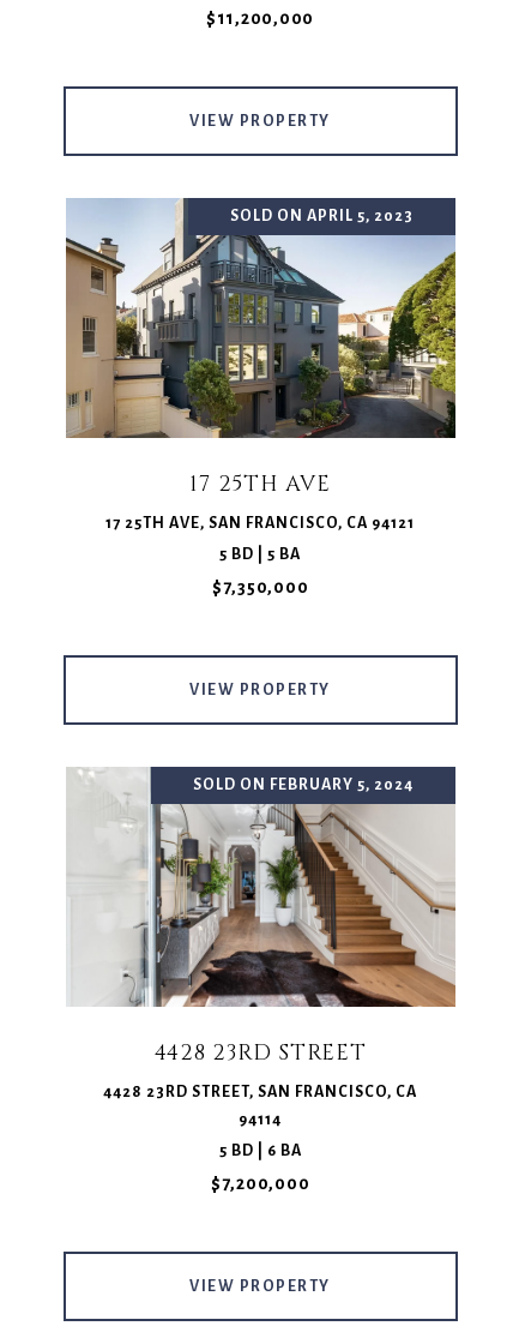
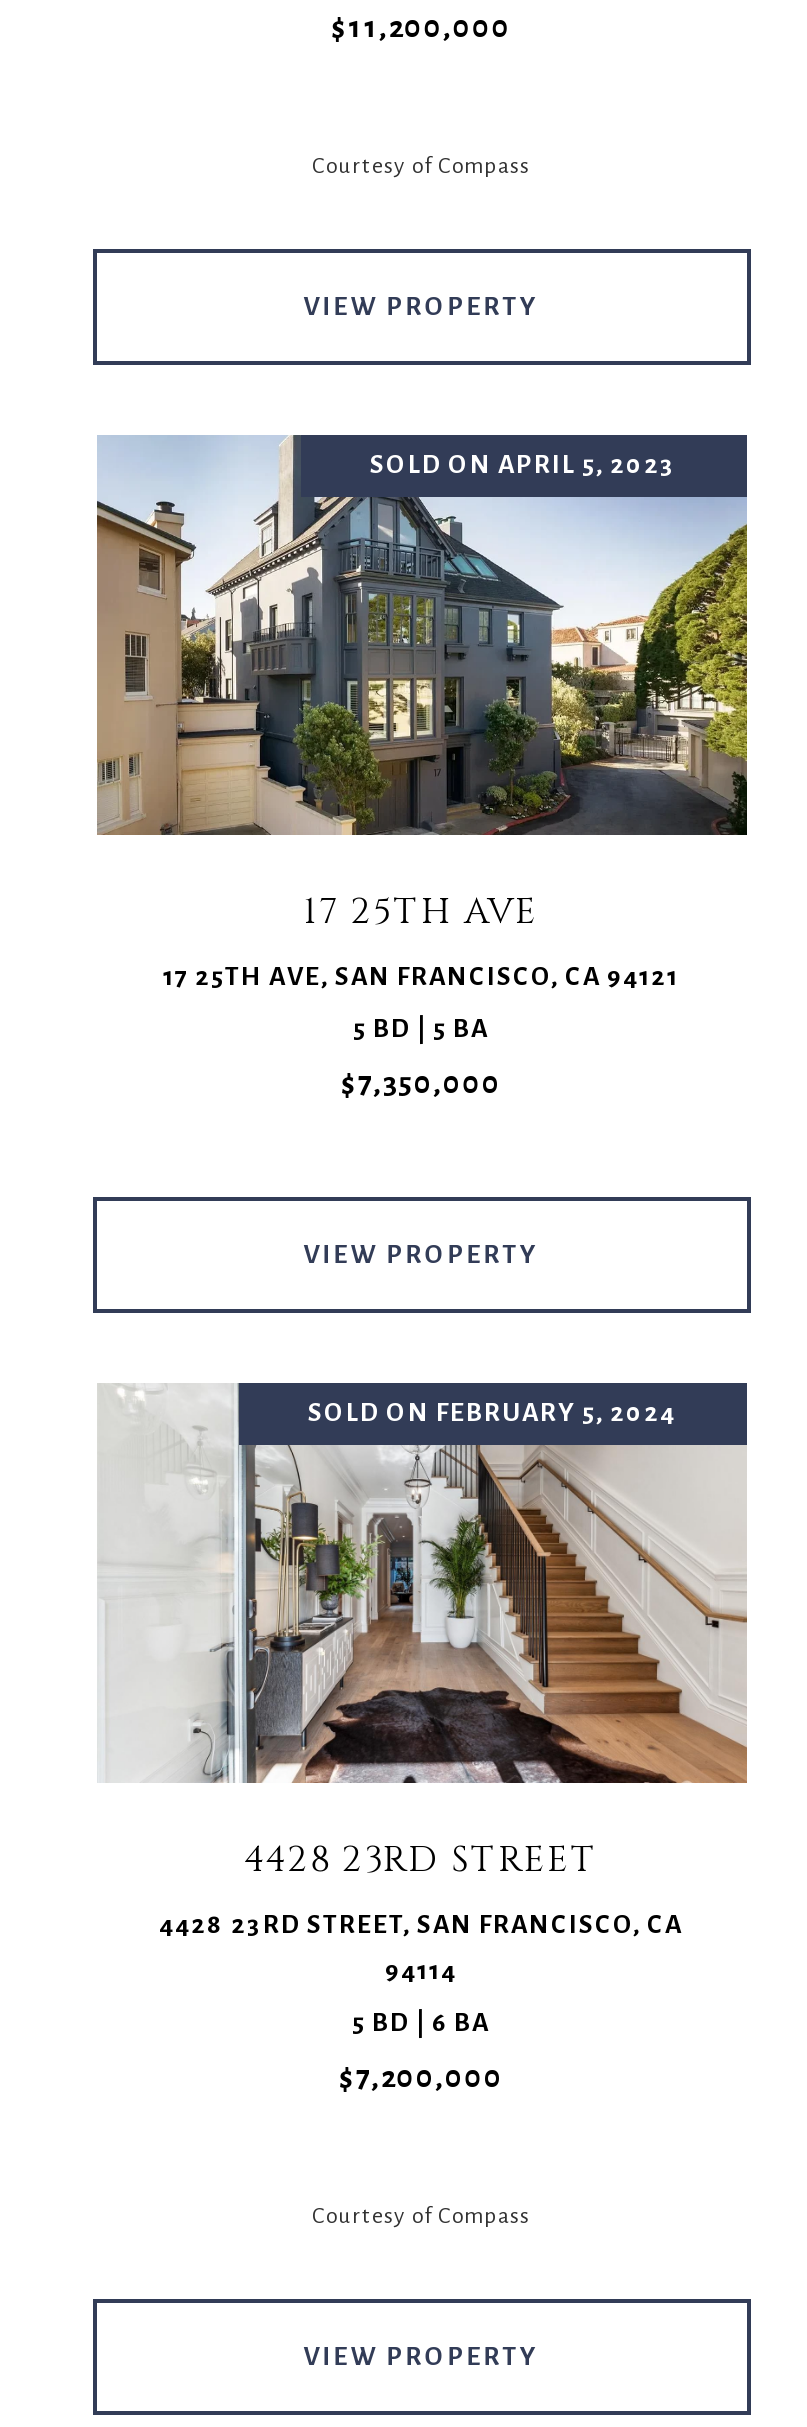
none -> [312,153,530,177] Courtesy of Compass
none -> [312,2203,530,2227] Courtesy of Compass

